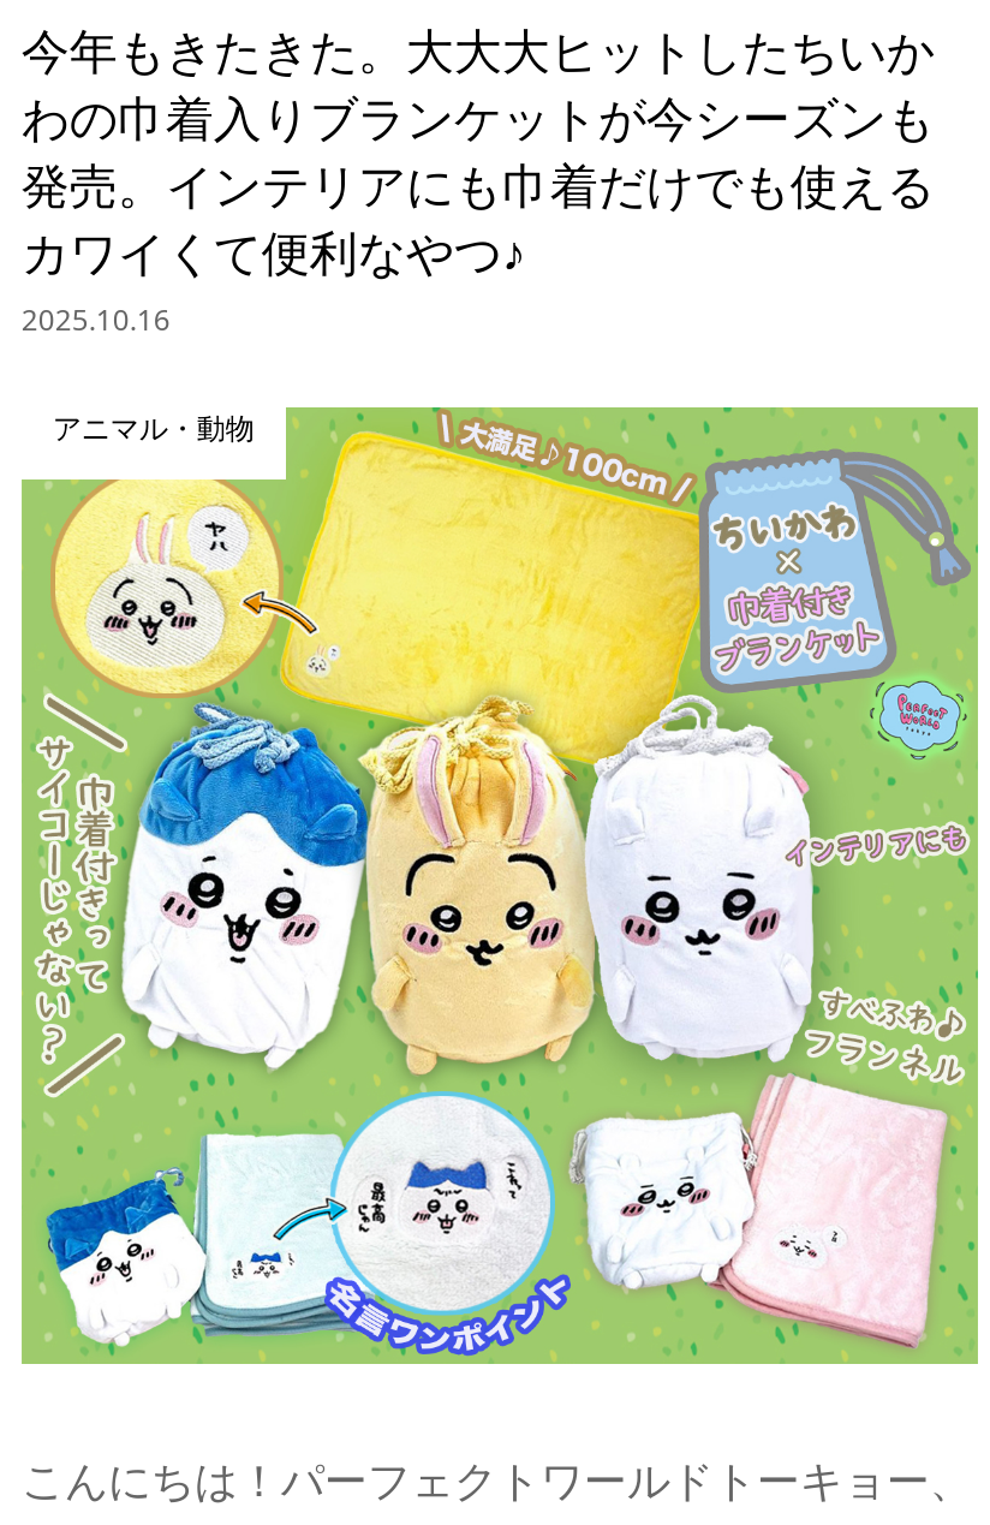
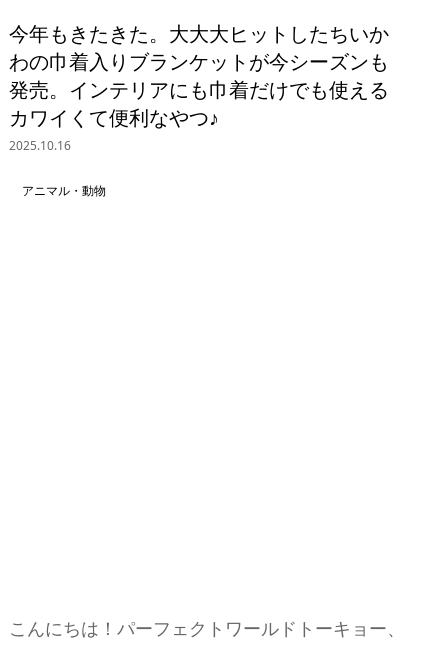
[19,405,980,1366] [image] -> none

